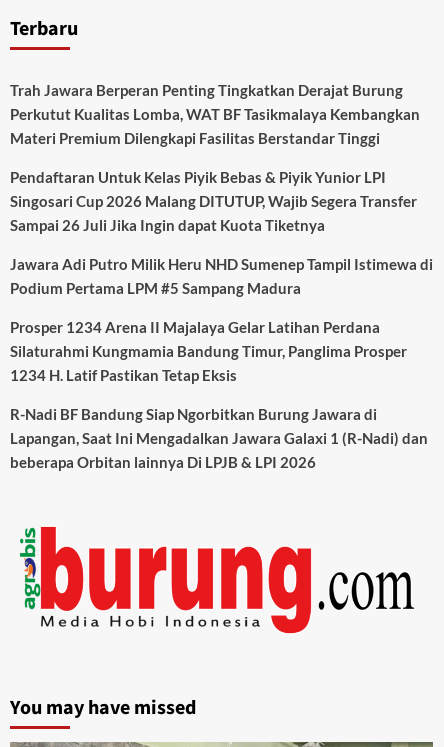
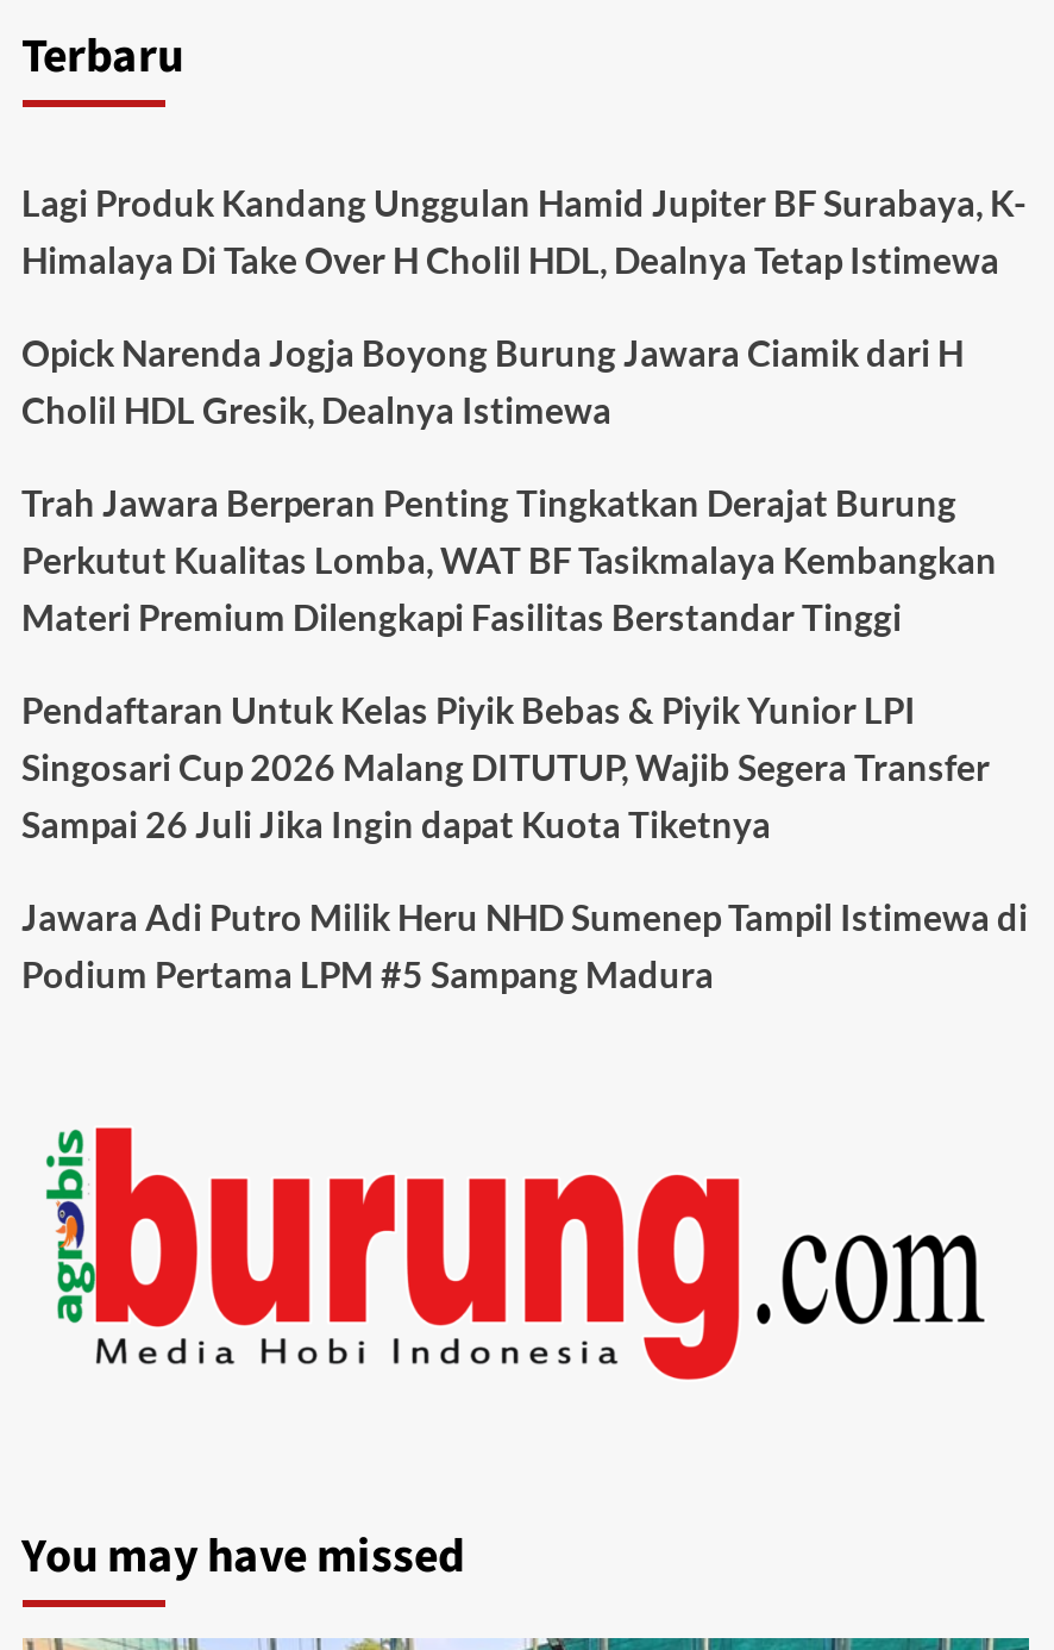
none -> [21,180,1025,430] Lagi Produk Kandang Unggulan Hamid Jupiter BF Surabaya, K- | Himalaya Di Take Over H Cholil HDL, Dealnya Tetap Istimewa | Opick Narenda Jogja Boyong Burung Jawara Ciamik dari H | Cholil HDL Gresik, Dealnya Istimewa
moved [9,81,432,297] -> [21,480,1028,995]: Trah Jawara Berperan Penting Tingkatkan Derajat Burung | Perkutut Kualitas Lomba, WAT BF Tasikmalaya Kembangkan | Materi Premium Dilengkapi Fasilitas Berstandar Tinggi | Pendaftaran Untuk Kelas Piyik Bebas & Piyik Yunior LPI | Singosari Cup 2026 Malang DITUTUP, Wajib Segera Transfer | Sampai 26 Juli Jika Ingin dapat Kuota Tiketnya | Jawara Adi Putro Milik Heru NHD Sumenep Tampil Istimewa di | Podium Pertama LPM #5 Sampang Madura
[9,318,427,471] Prosper 1234 Arena II Majalaya Gelar Latihan Perdana | Silaturahmi Kungmamia Bandung Timur, Panglima Prosper | 1234 H. Latif Pastikan Tetap Eksis | R-Nadi BF Bandung Siap Ngorbitkan Burung Jawara di | Lapangan, Saat Ini Mengadalkan Jawara Galaxi 1 (R-Nadi) dan | beberapa Orbitan lainnya Di LPJB & LPI 2026 -> none

